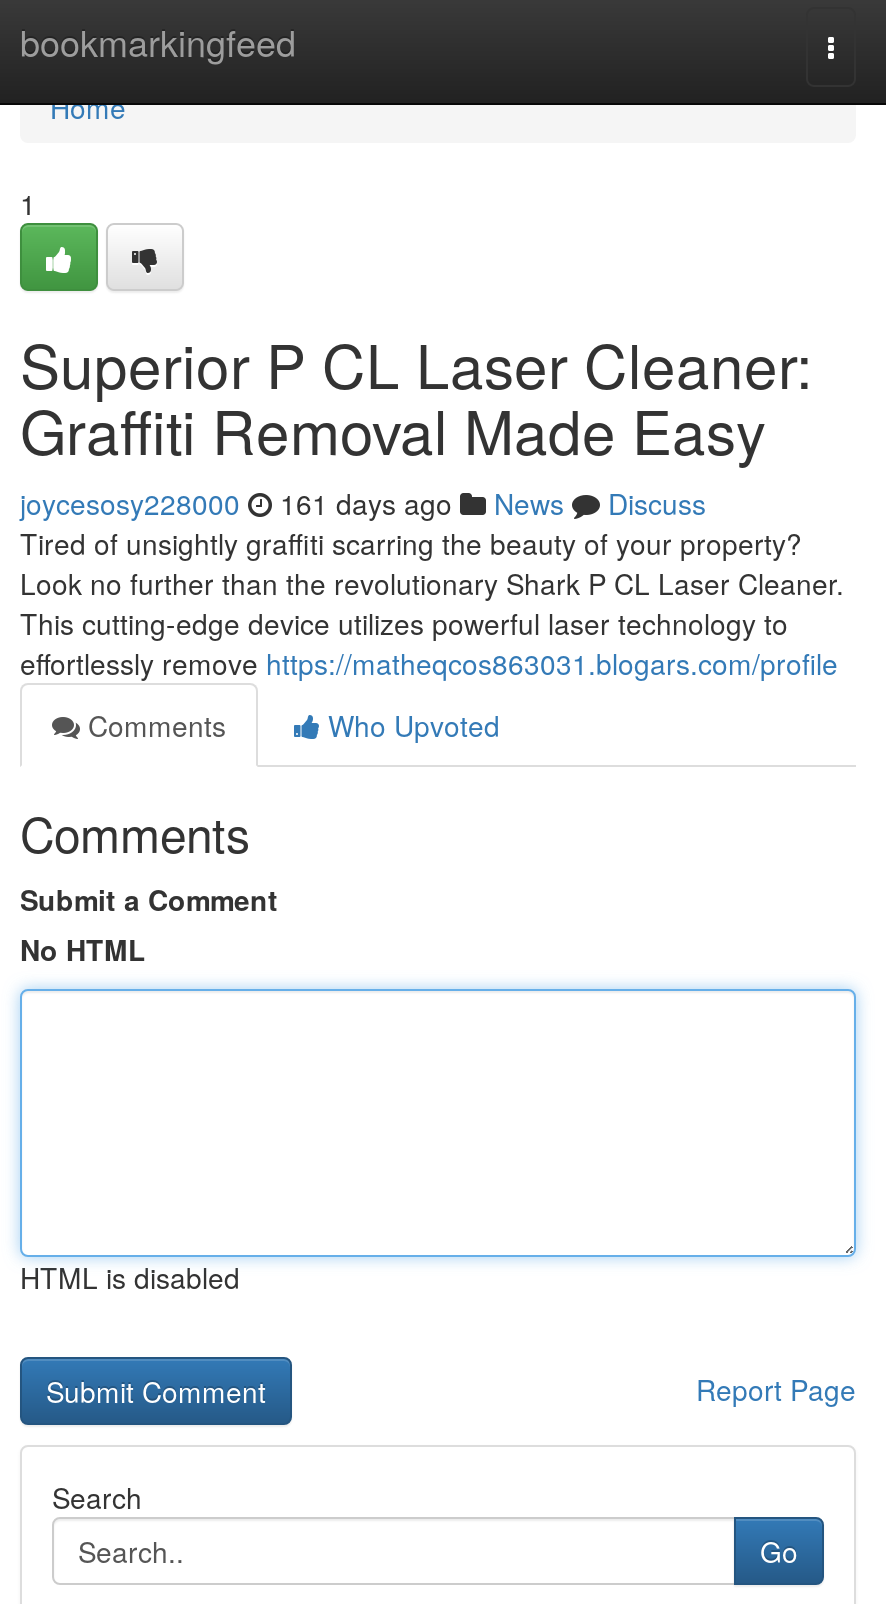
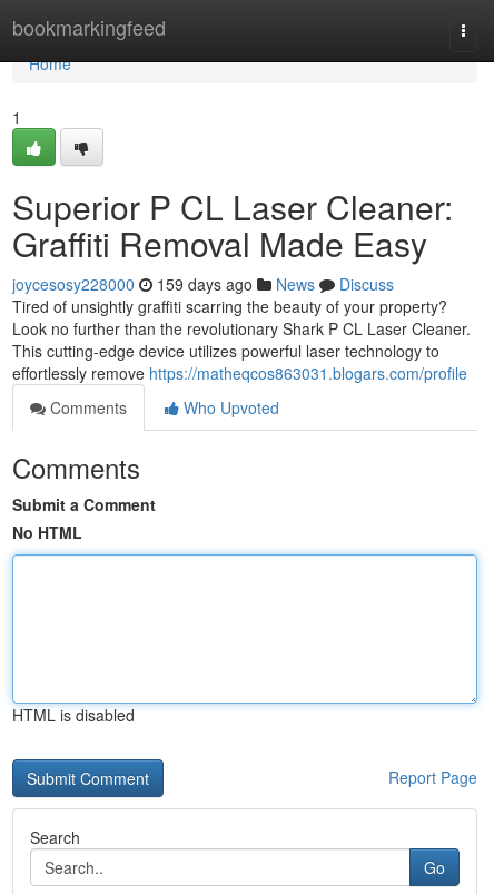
[20,483,706,523] joycesosy228000 161 days ago News Discuss -> [12,273,394,295] joycesosy228000 159 days ago News Discuss

